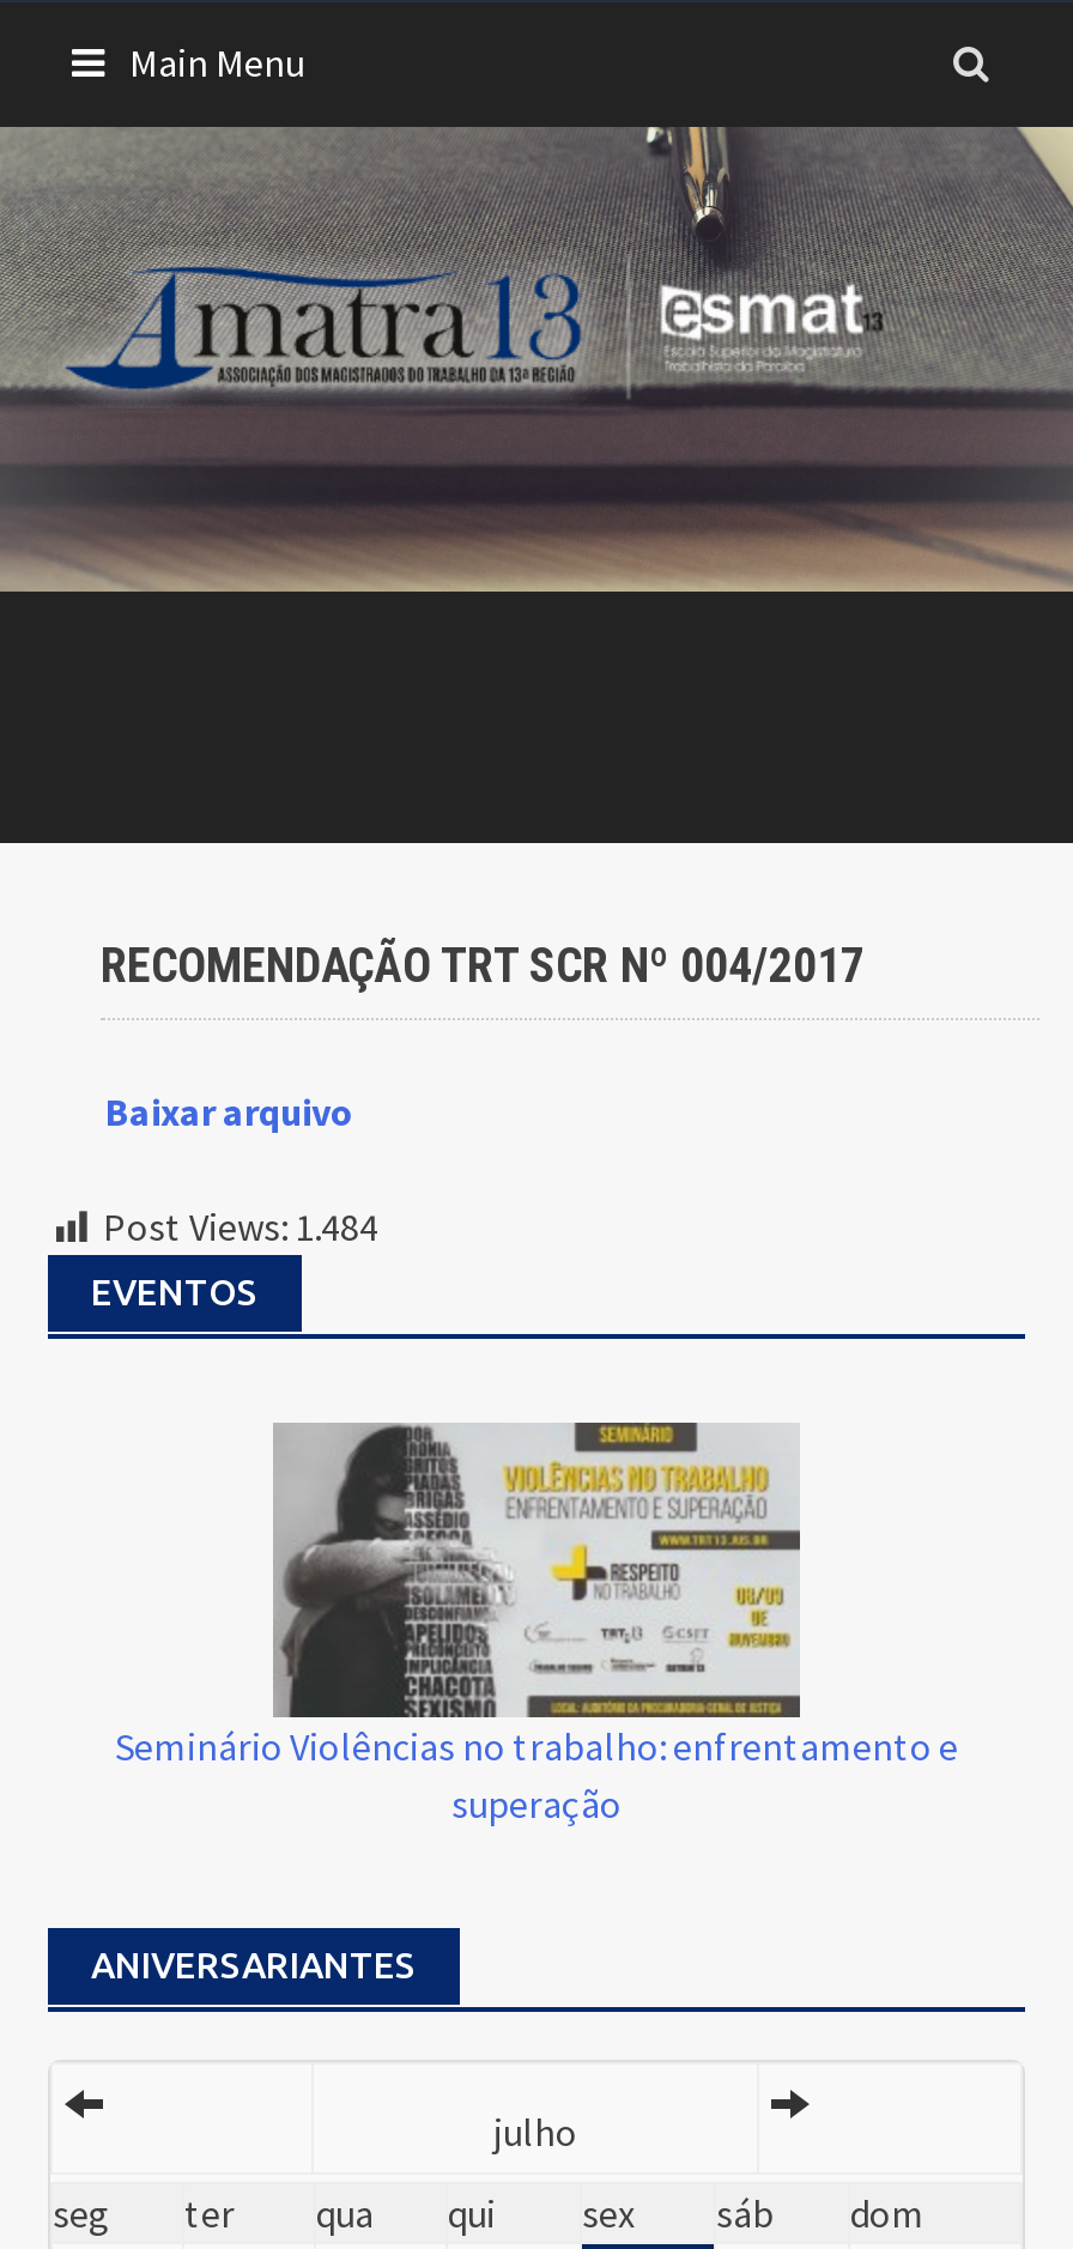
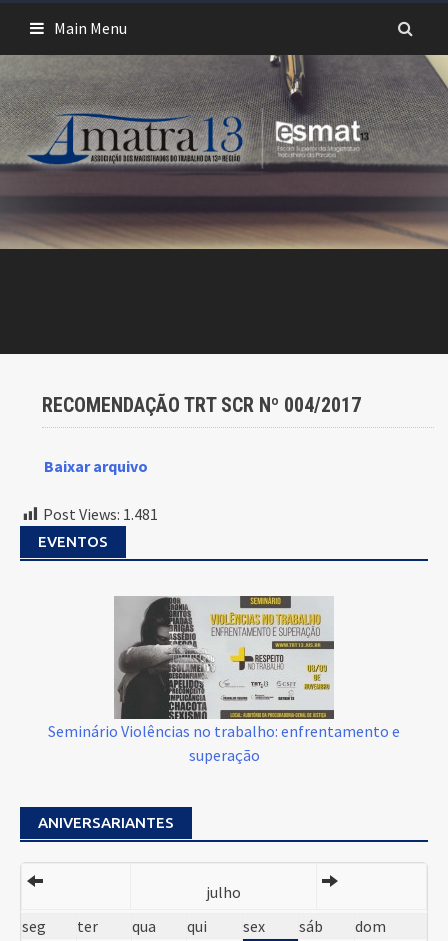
[103,1202,378,1250] Post Views: 1.484 -> [43,504,158,524] Post Views: 1.481

